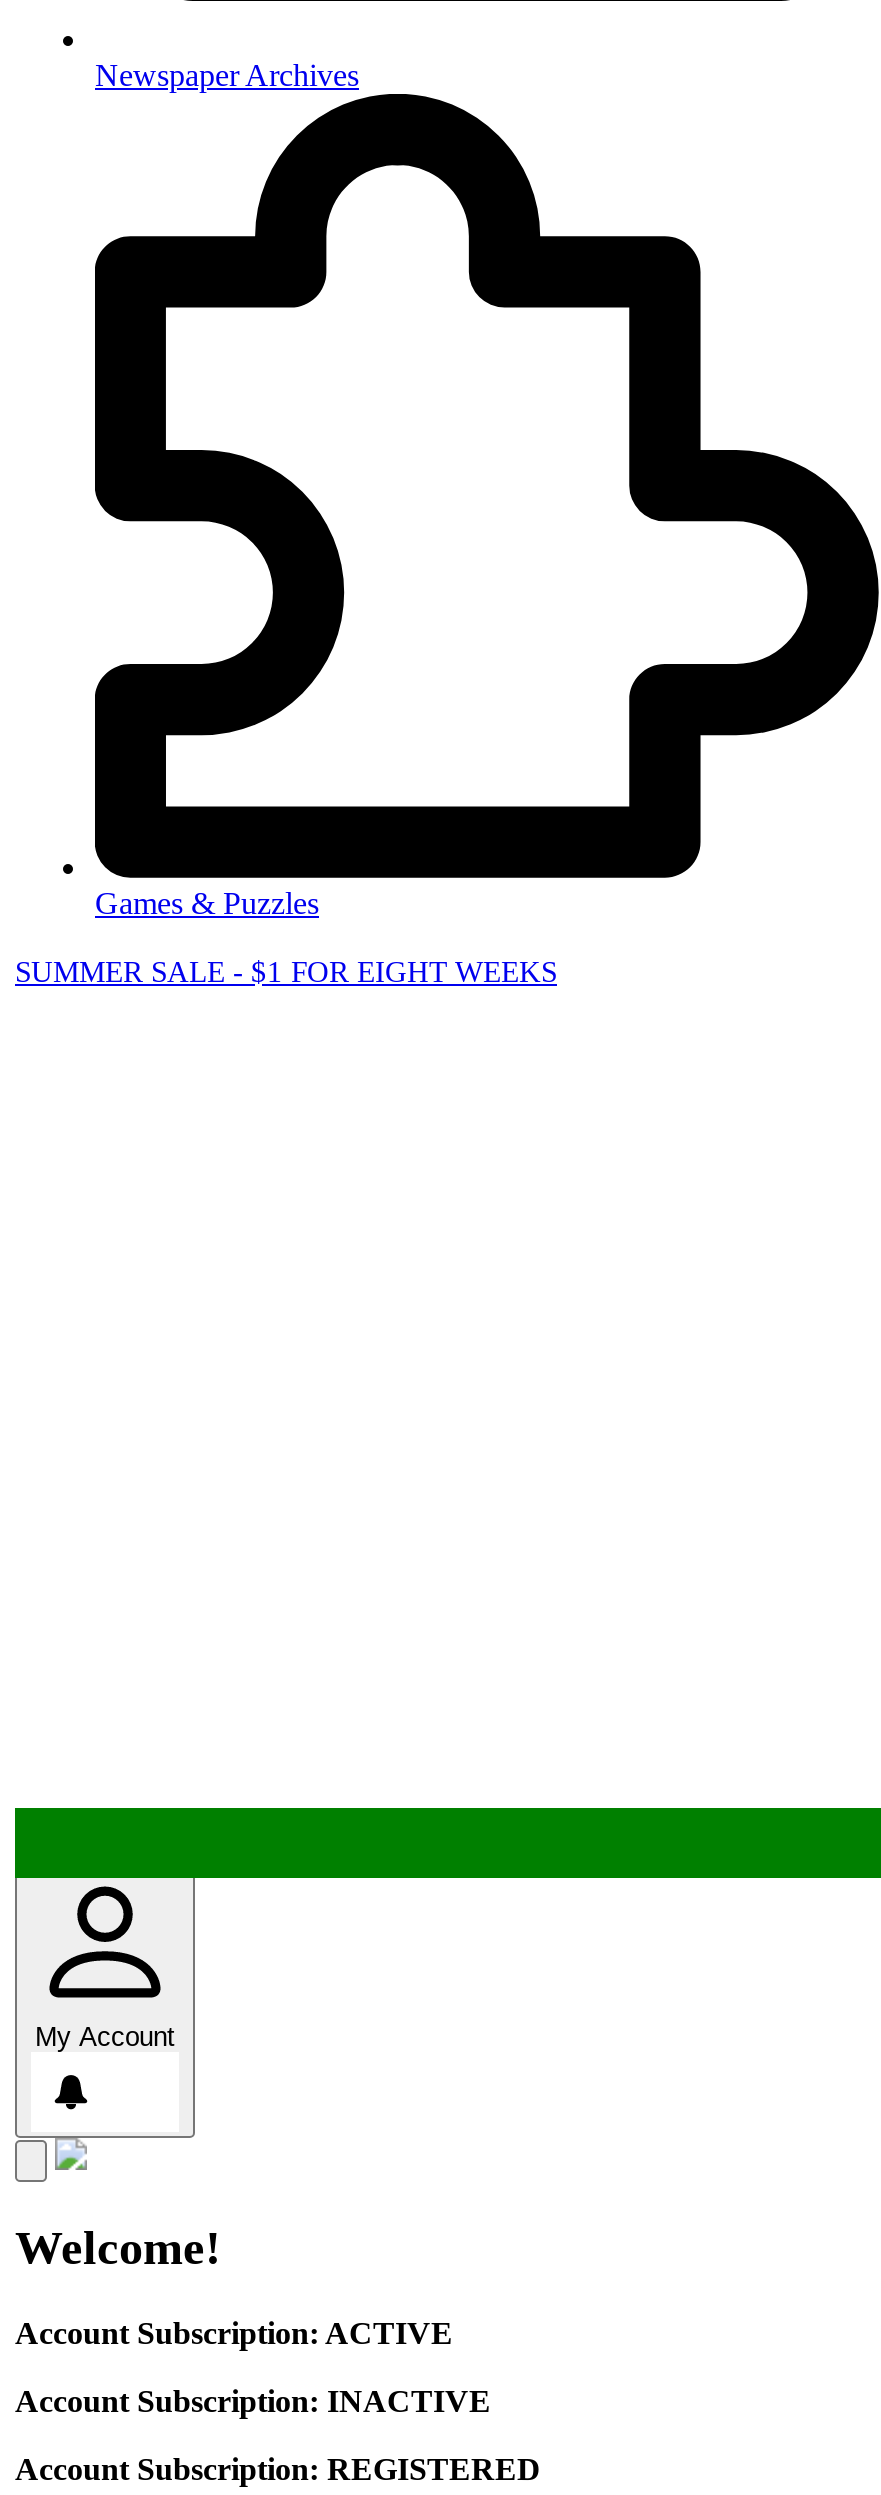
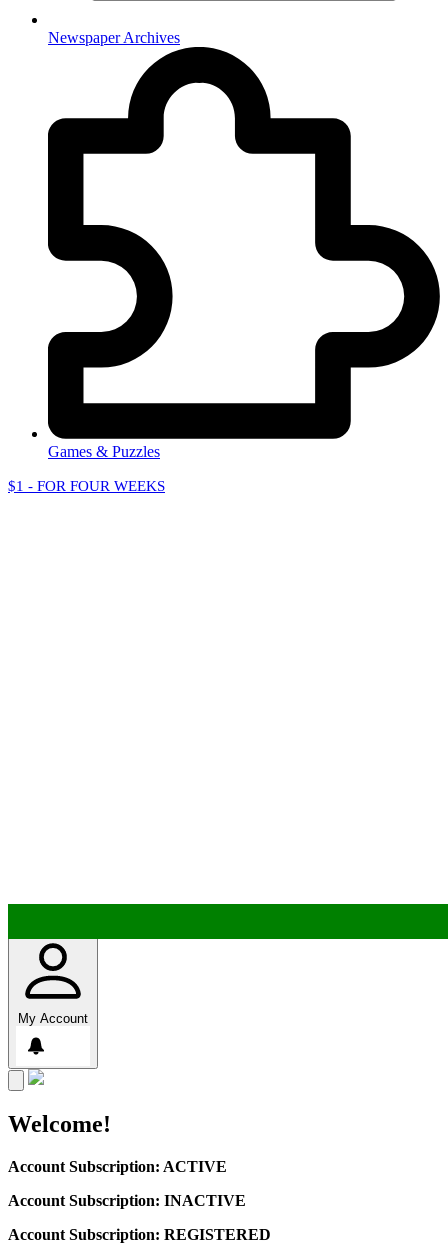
[15,954,557,988] SUMMER SALE - $1 FOR EIGHT WEEKS -> [8,477,165,494] $1 - FOR FOUR WEEKS

